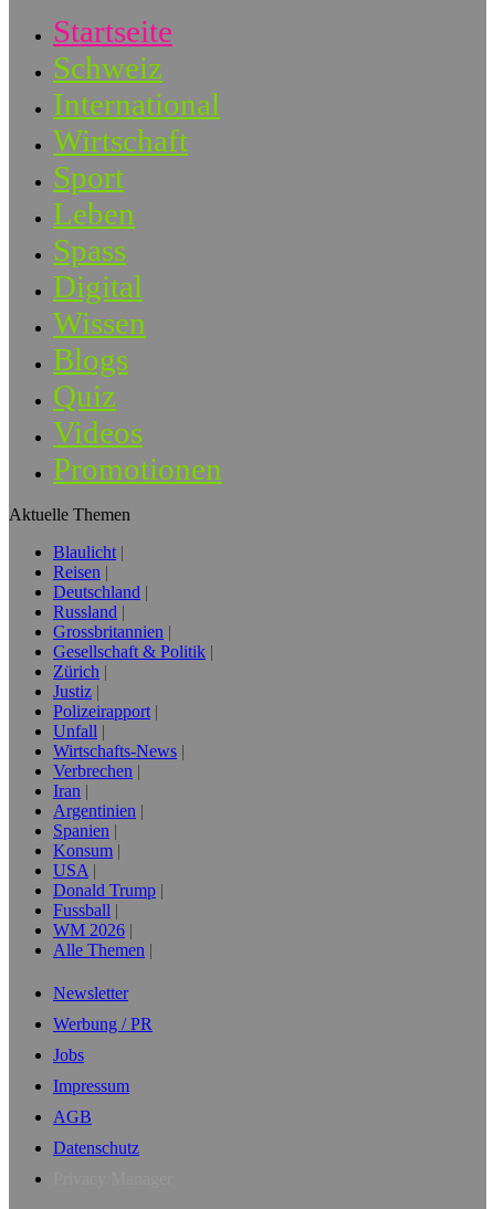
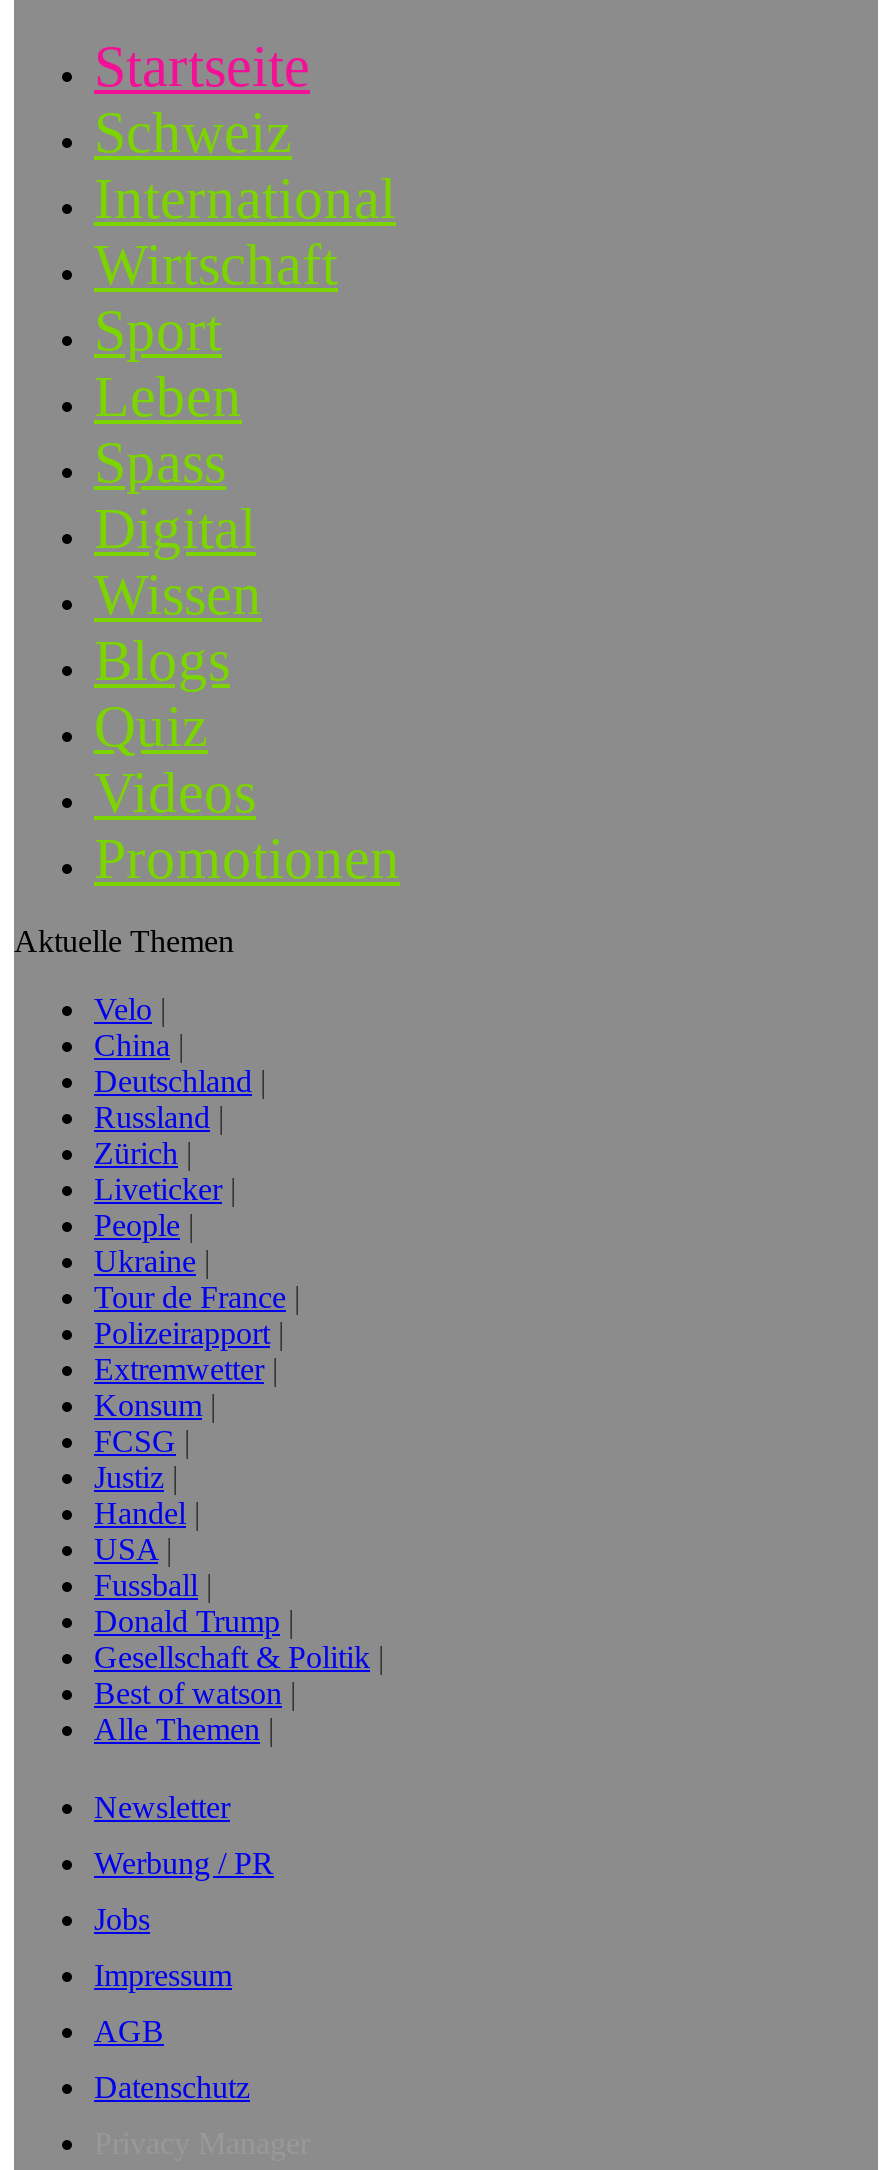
[53,543,116,581] Blaulicht | Reisen -> [94,992,170,1062] Velo | China
[53,622,164,641] Grossbritannien -> [94,1172,286,1530] Liveticker | People | Ukraine | Tour de France | Extremwetter | FCSG | Handel
moved [53,642,206,661] -> [94,1640,370,1674]: Gesellschaft & Politik
moved [53,662,150,721] -> [94,1136,270,1494]: Zürich | Justiz | Polizeirapport
[53,722,177,939] Unfall | Wirtschafts-News | Verbrechen | Iran | Argentinien | Spanien | WM 2026 -> [94,1676,282,1710] Best of watson
moved [53,841,156,919] -> [94,1388,280,1638]: Konsum | USA | Donald Trump | Fussball

